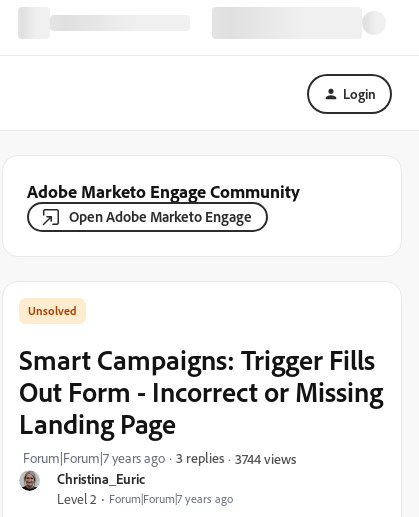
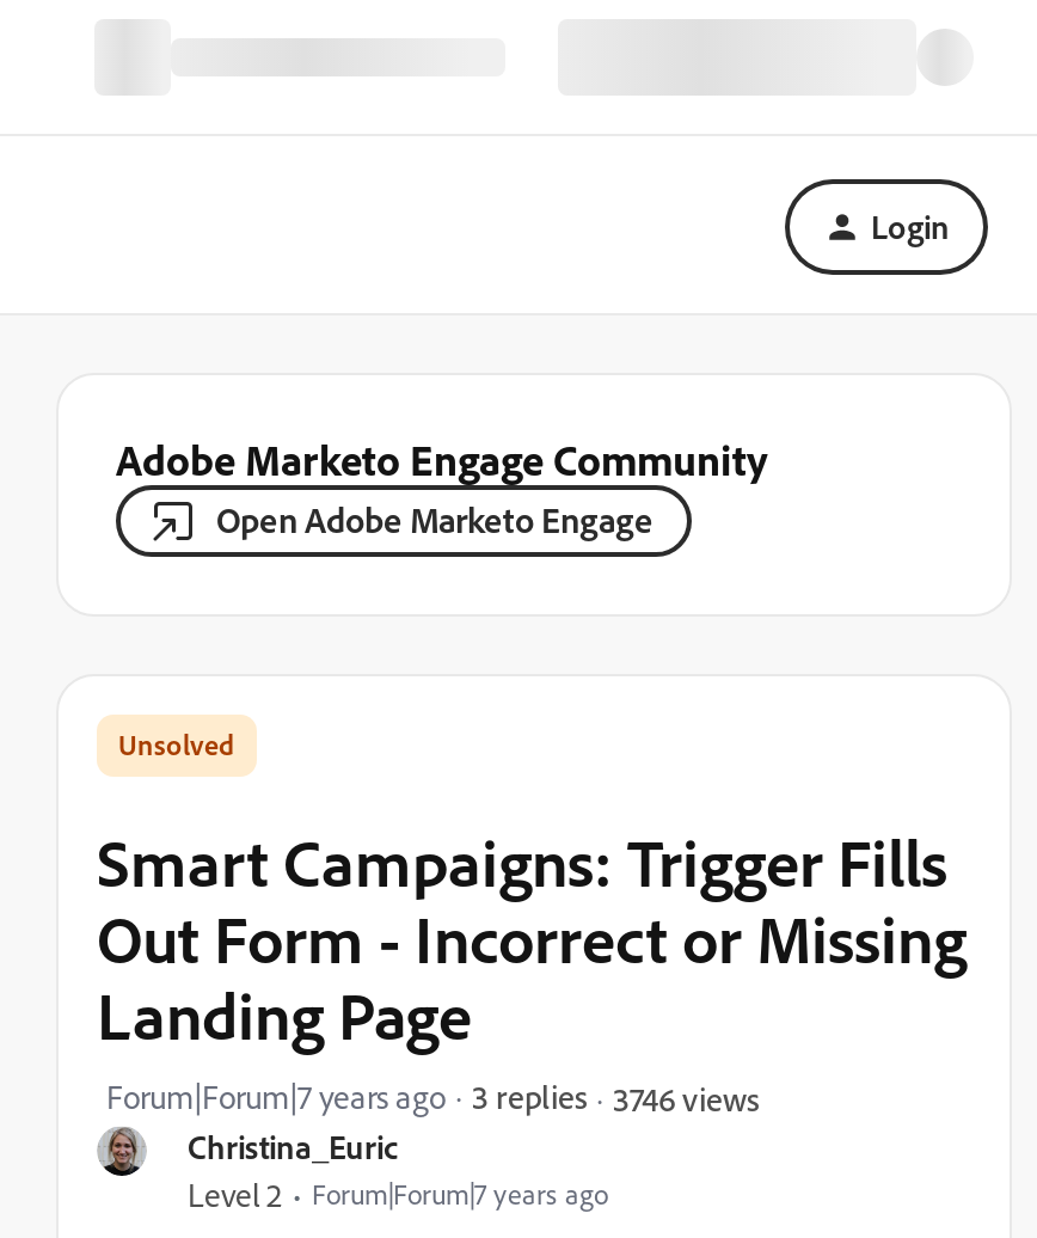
[235,449,296,466] 3744 views -> [613,1077,759,1117] 3746 views

